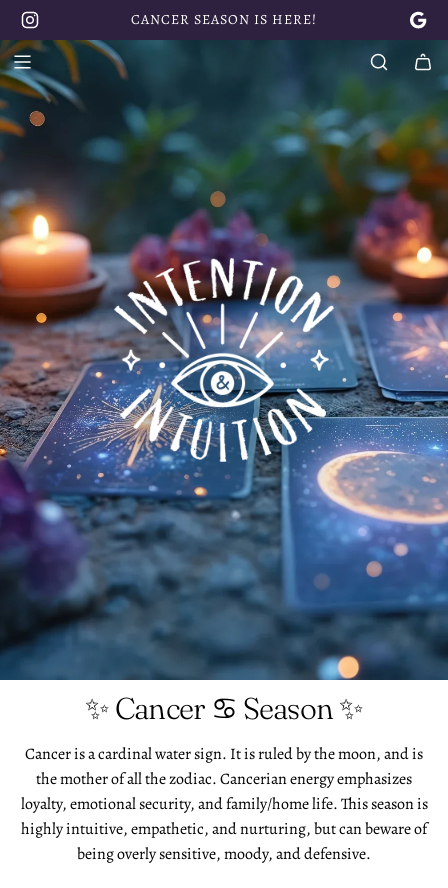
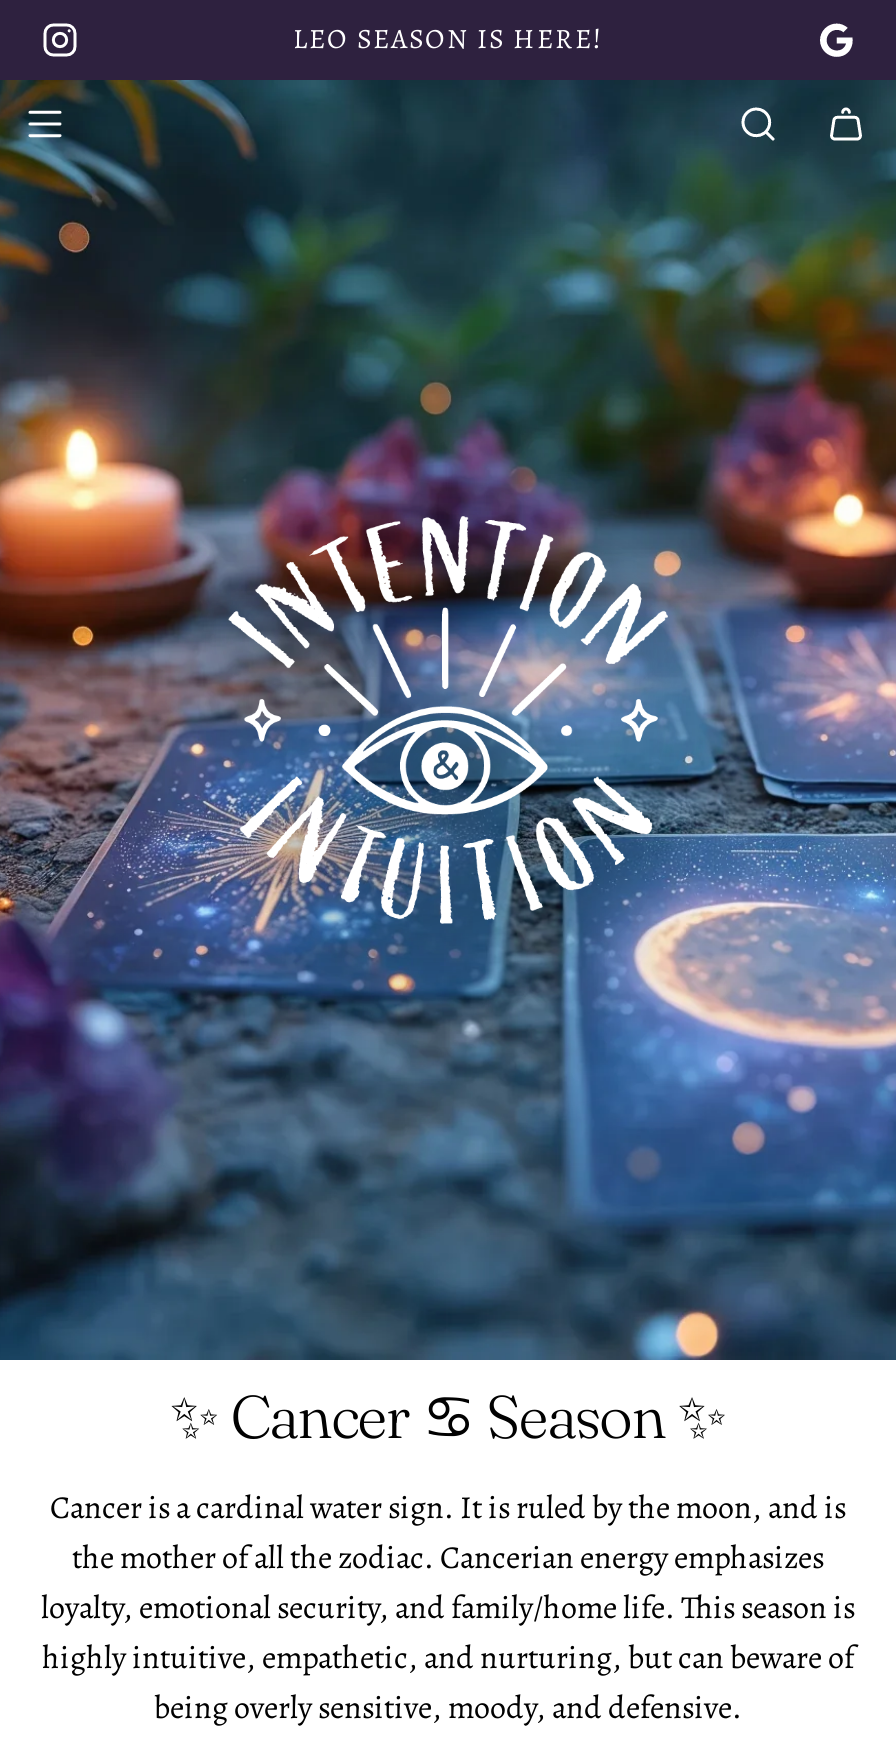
[131,10,317,29] CANCER SEASON IS HERE! -> [293,20,603,58] LEO SEASON IS HERE!

